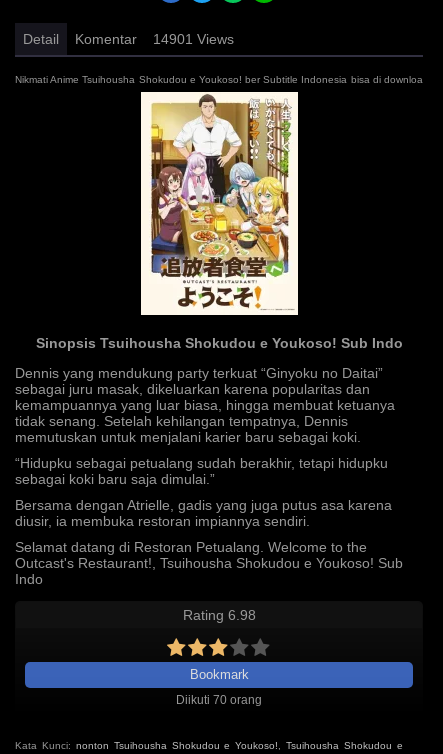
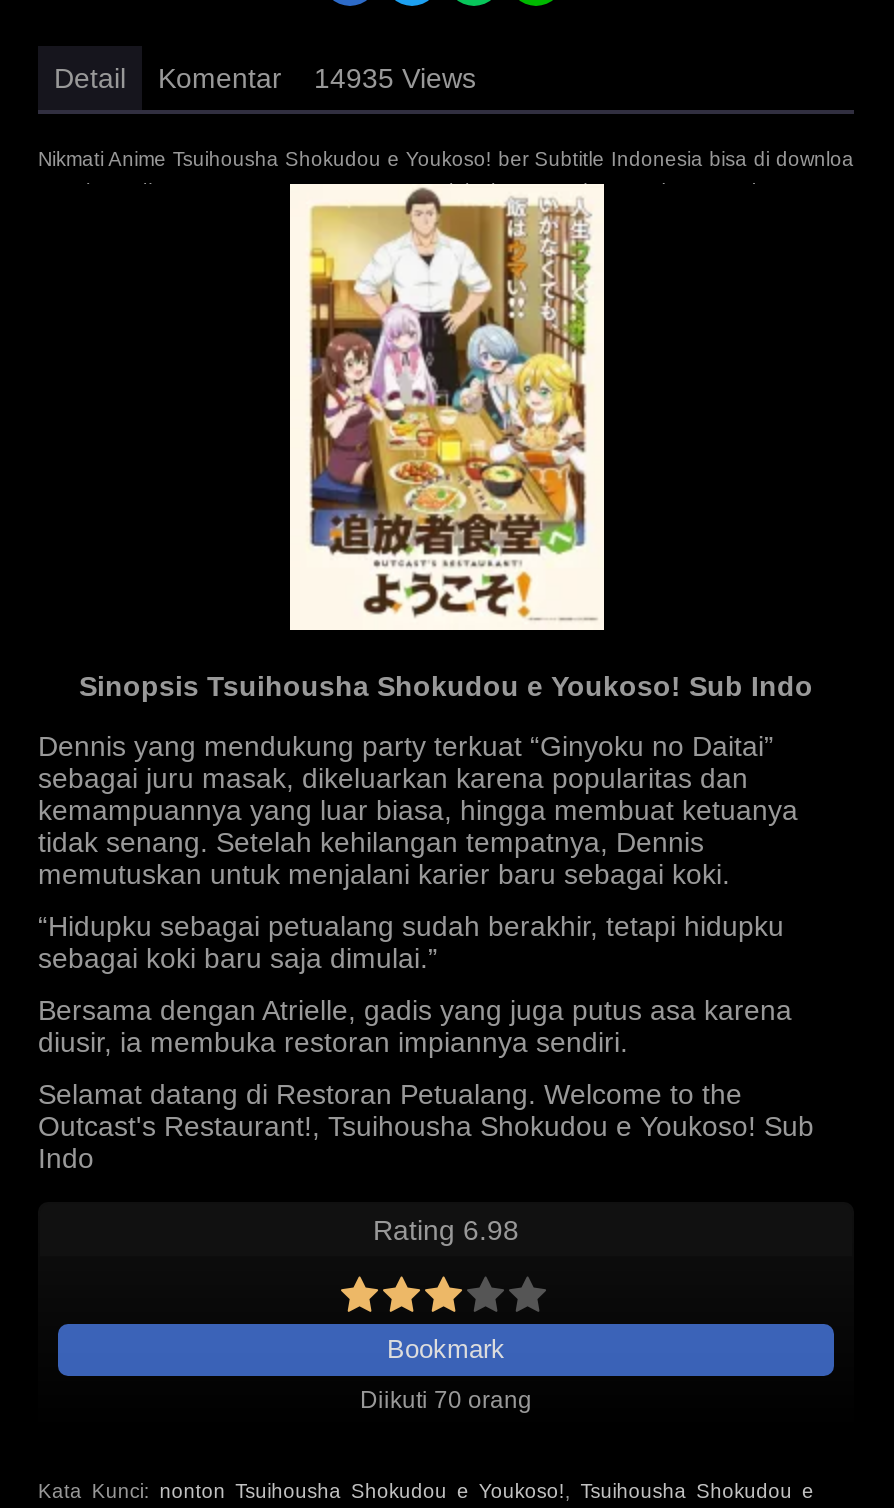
[23,31,234,47] Detail Komentar 14901 Views -> [54,62,476,94] Detail Komentar 14935 Views

